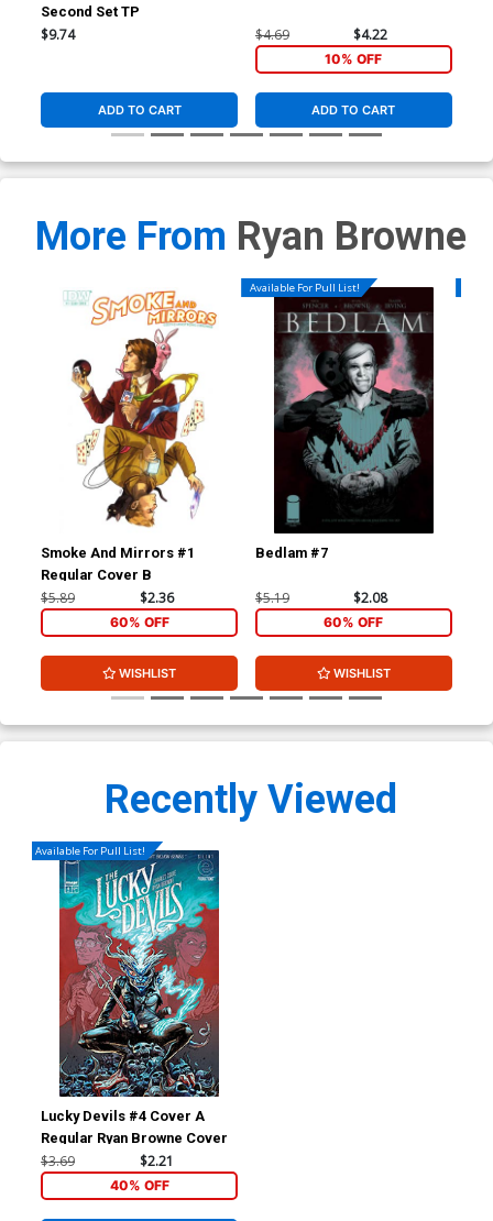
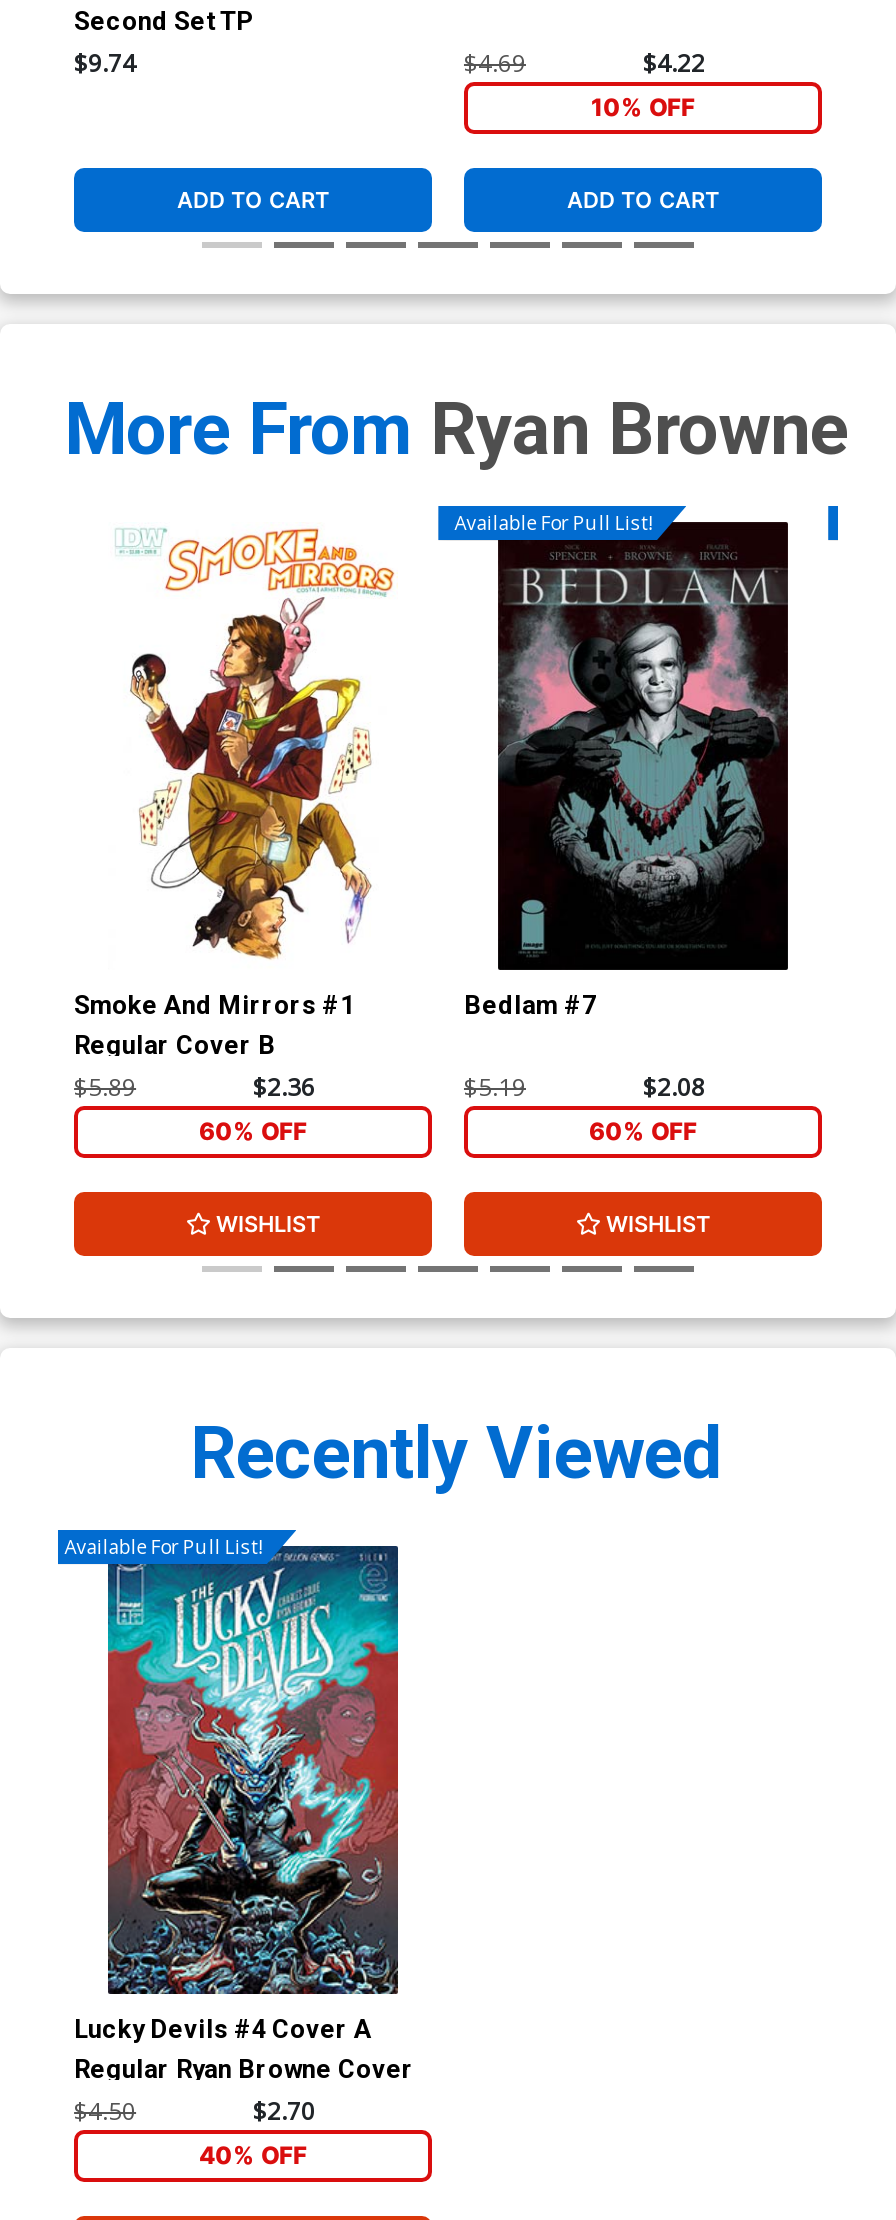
[41,1152,75,1171] $3.69 -> [74,2094,136,2128] $4.50
[139,1152,173,1171] $2.21 -> [253,2094,315,2128] $2.70

